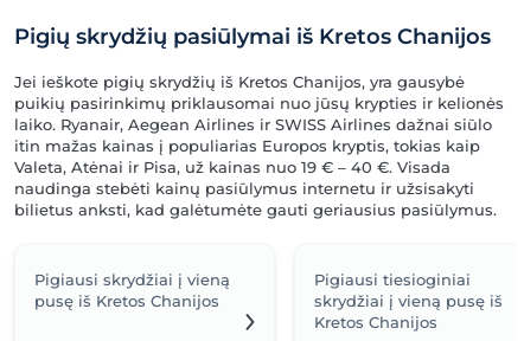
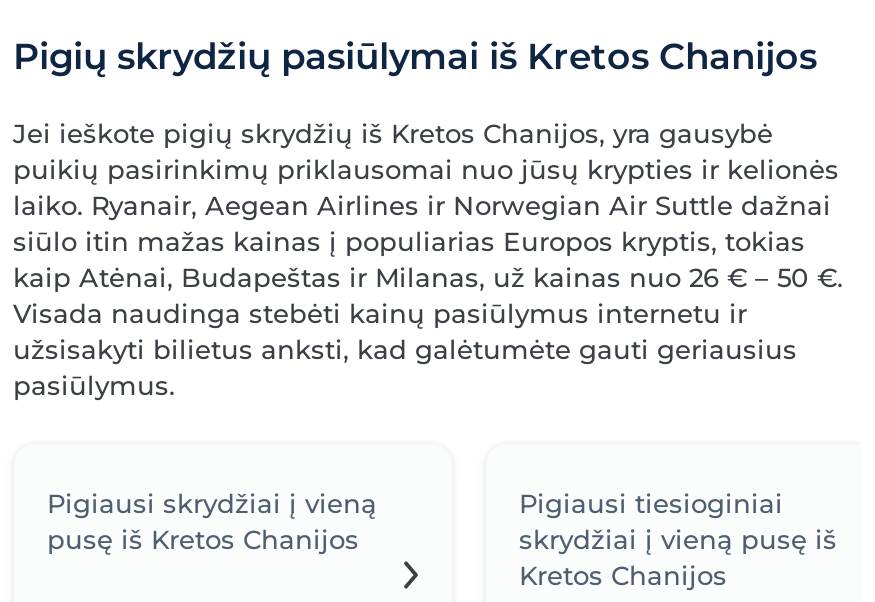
[14,115,497,219] laiko. Ryanair, Aegean Airlines ir SWISS Airlines dažnai siūlo | itin mažas kainas į populiarias Europos kryptis, tokias kaip | Valeta, Atėnai ir Pisa, už kainas nuo 19 € – 40 €. Visada | naudinga stebėti kainų pasiūlymus internetu ir užsisakyti | bilietus anksti, kad galėtumėte gauti geriausius pasiūlymus. -> [13,189,843,401] laiko. Ryanair, Aegean Airlines ir Norwegian Air Suttle dažnai | siūlo itin mažas kainas į populiarias Europos kryptis, tokias | kaip Atėnai, Budapeštas ir Milanas, už kainas nuo 26 € – 50 €. | Visada naudinga stebėti kainų pasiūlymus internetu ir | užsisakyti bilietus anksti, kad galėtumėte gauti geriausius | pasiūlymus.

